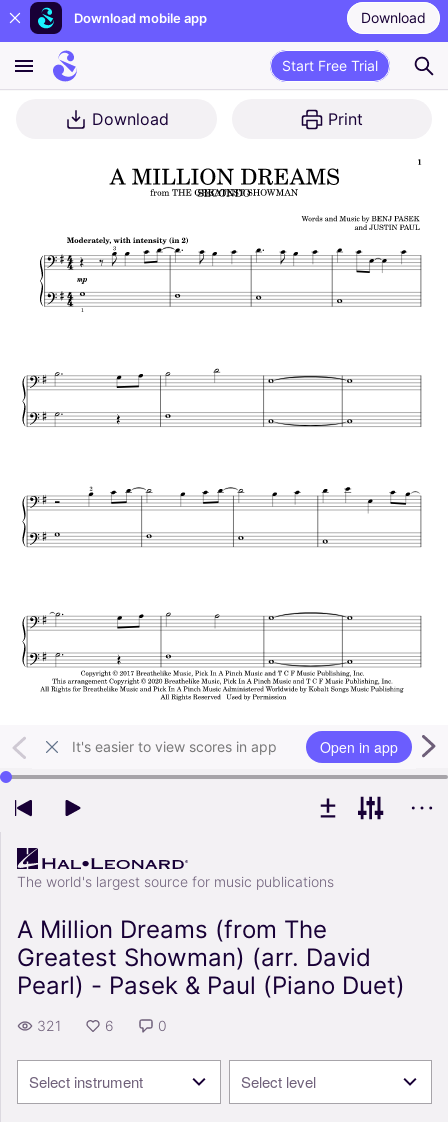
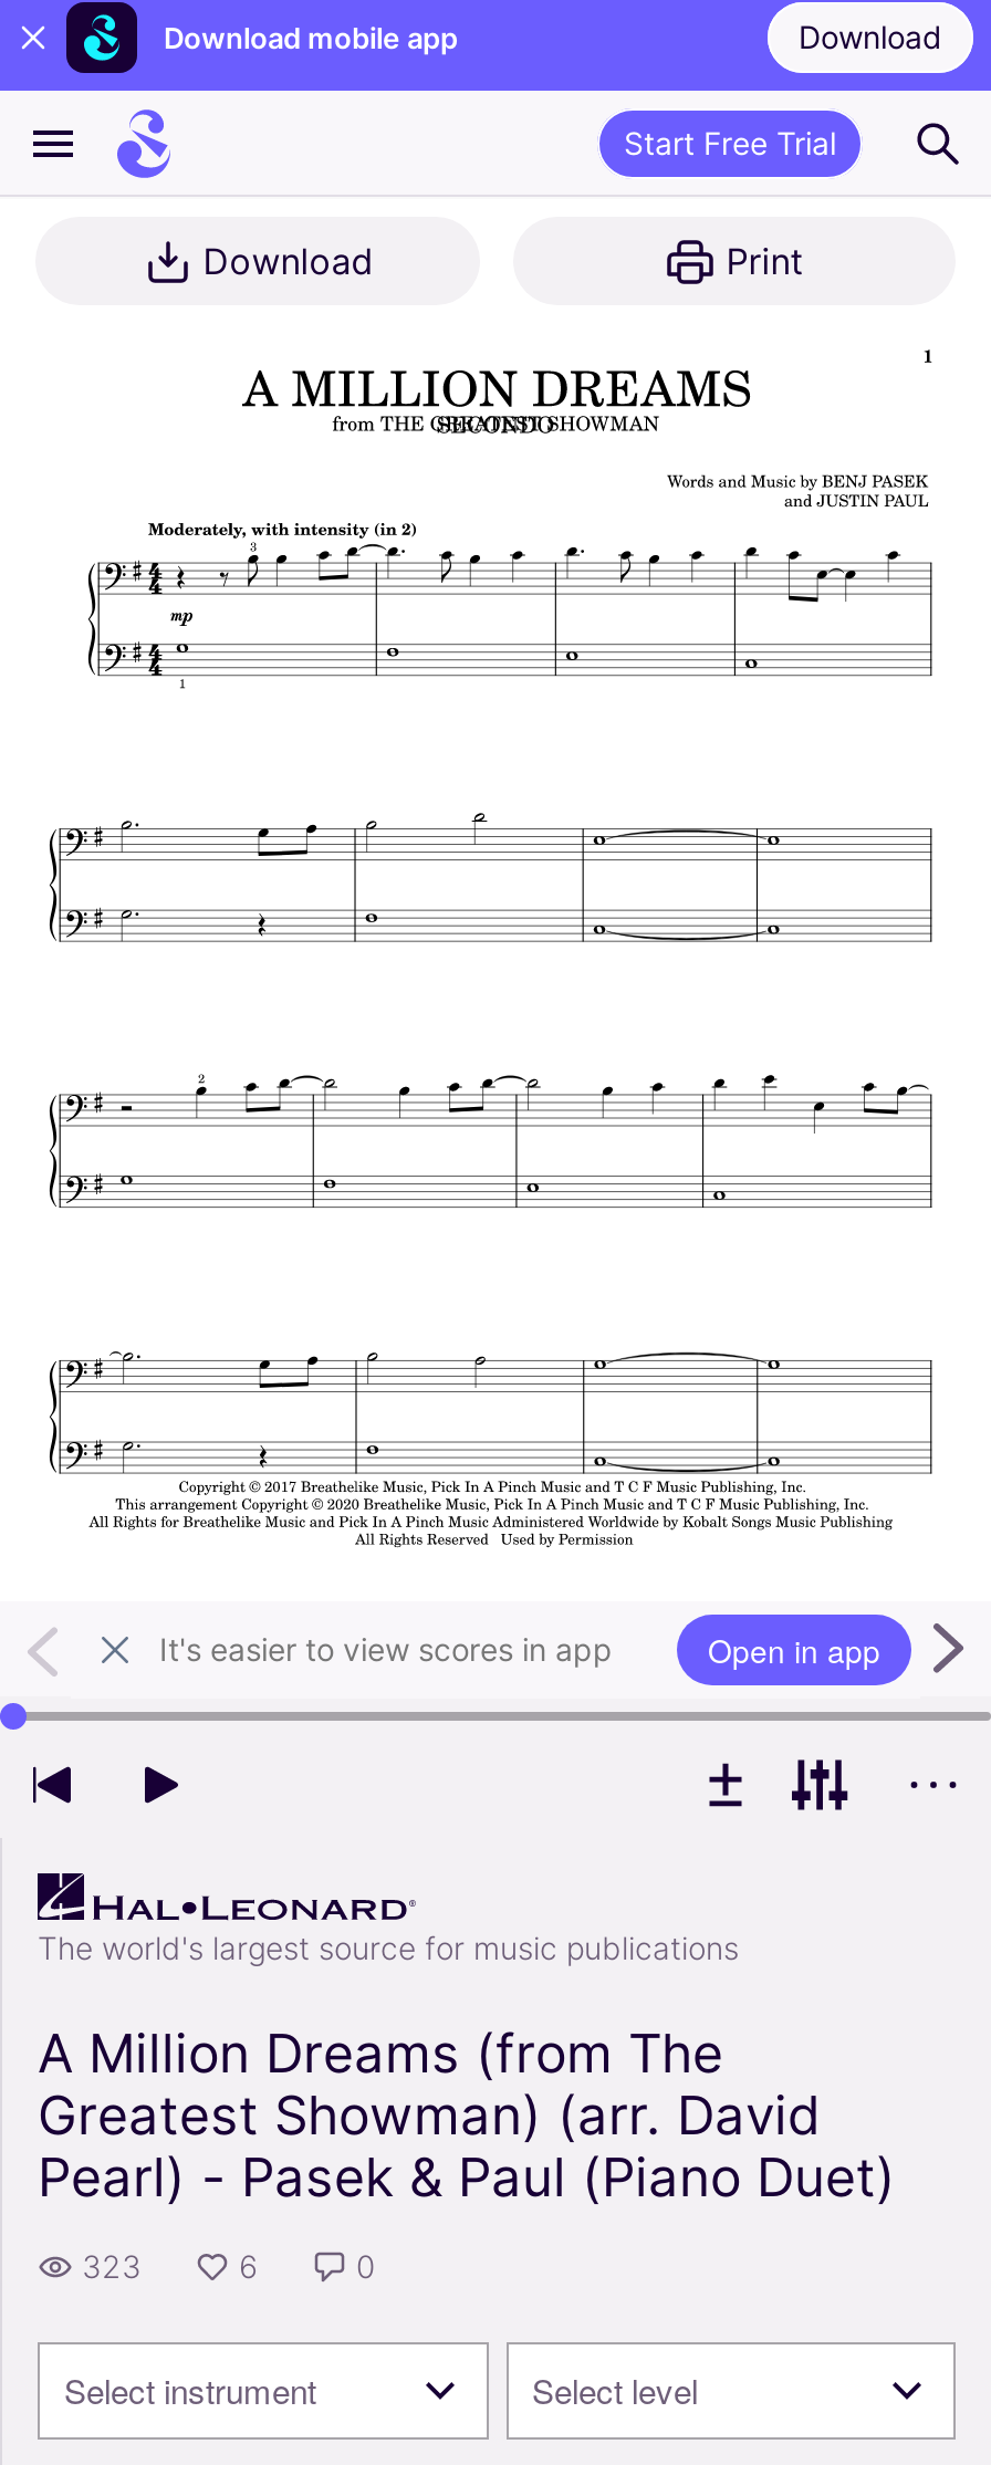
[37,1016,61,1033] 321 -> [82,2246,142,2284] 323

